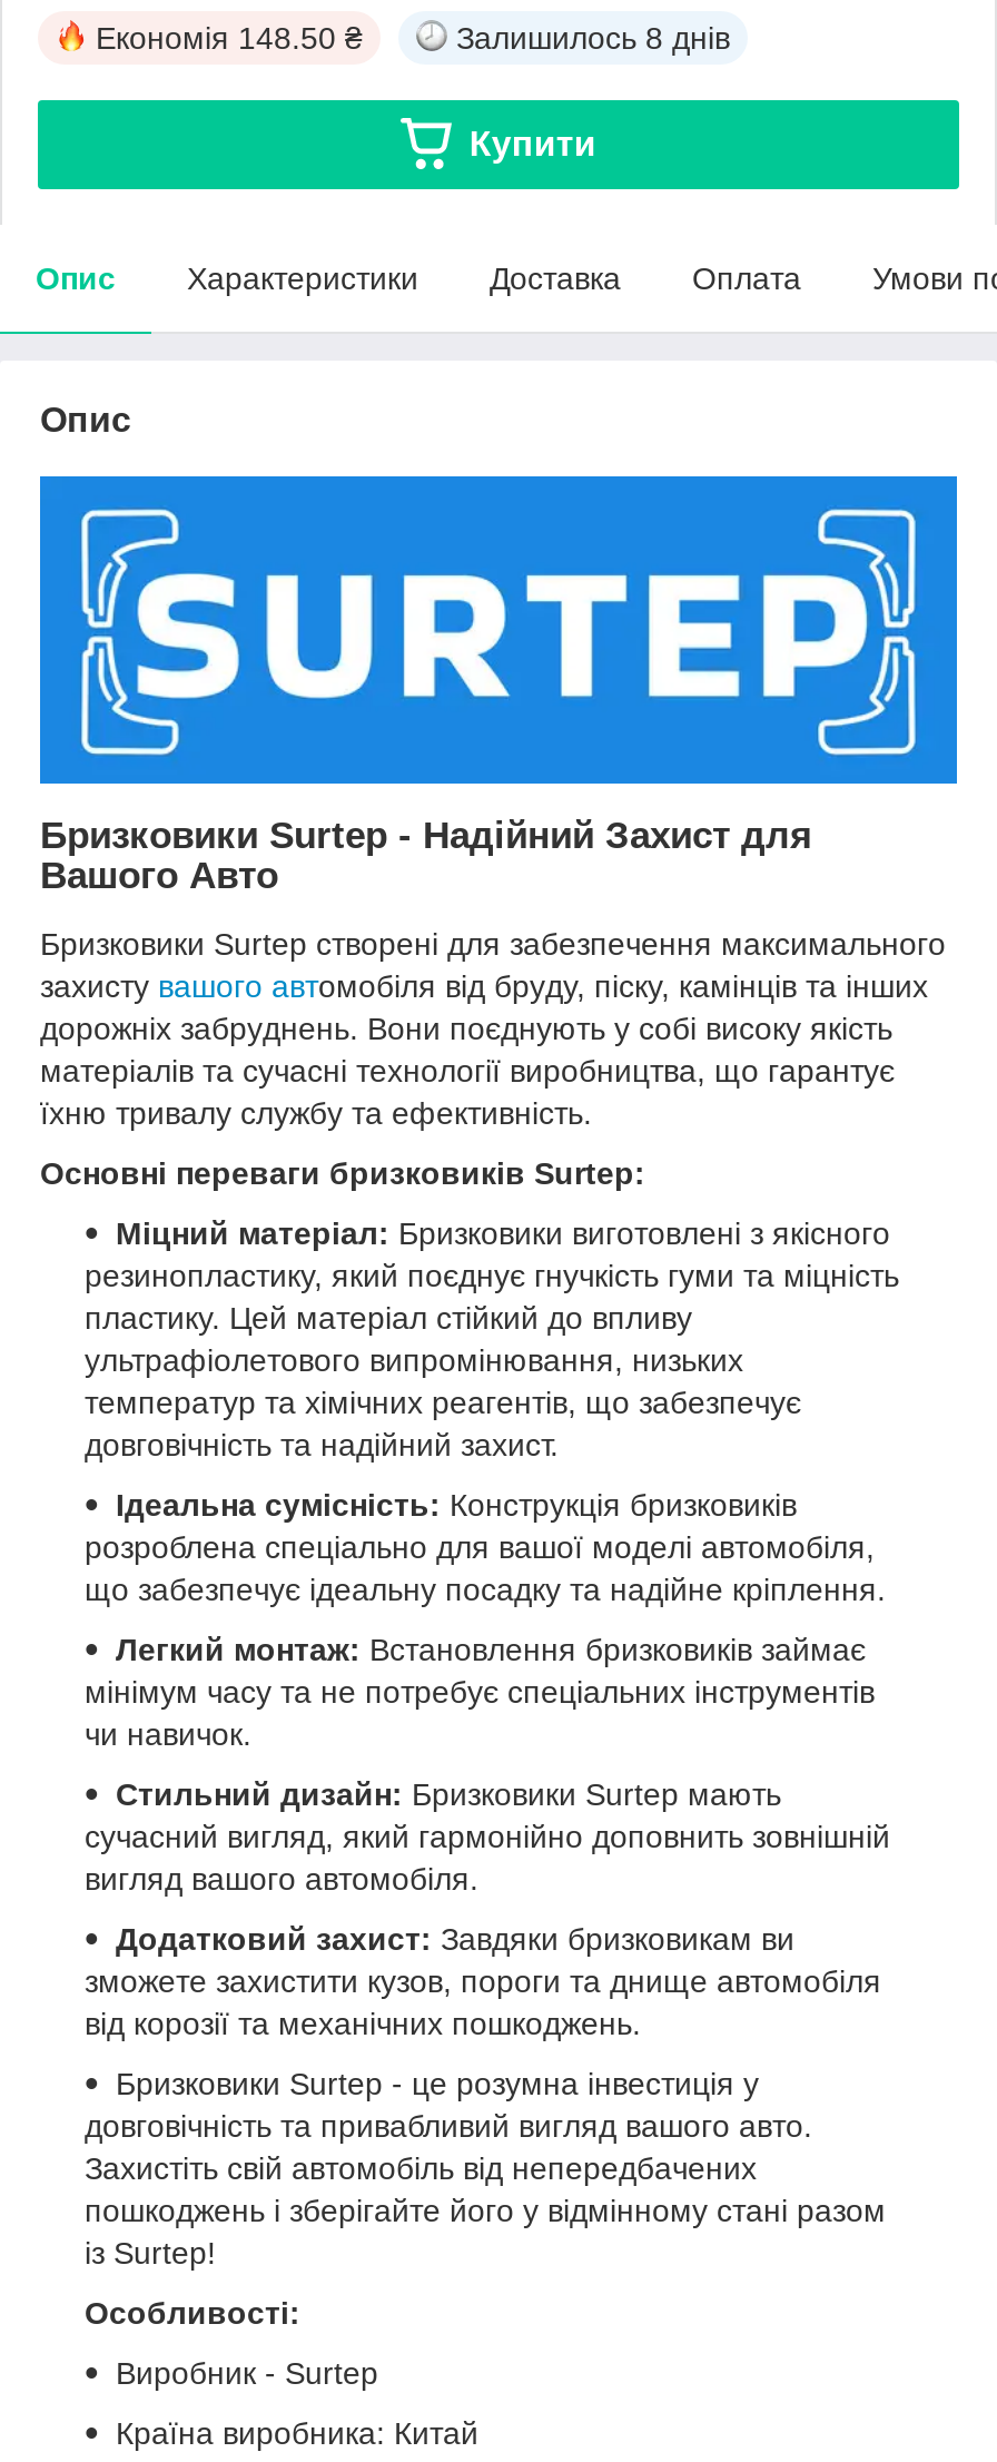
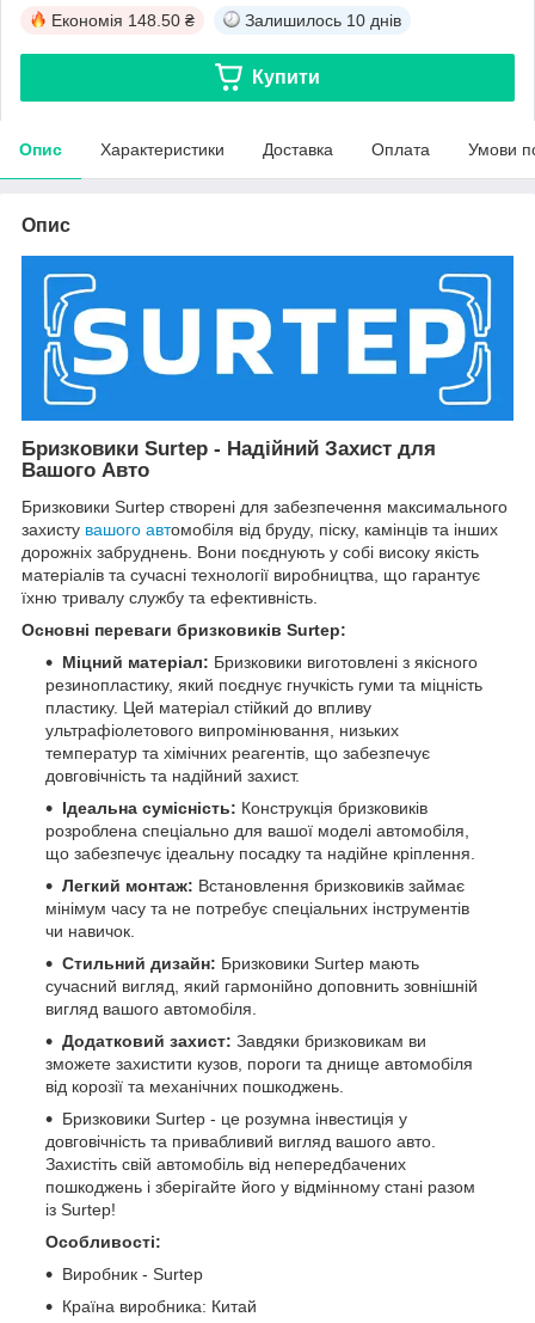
[456,20,730,55] Залишилось 8 днів -> [245,11,401,30] Залишилось 10 днів

